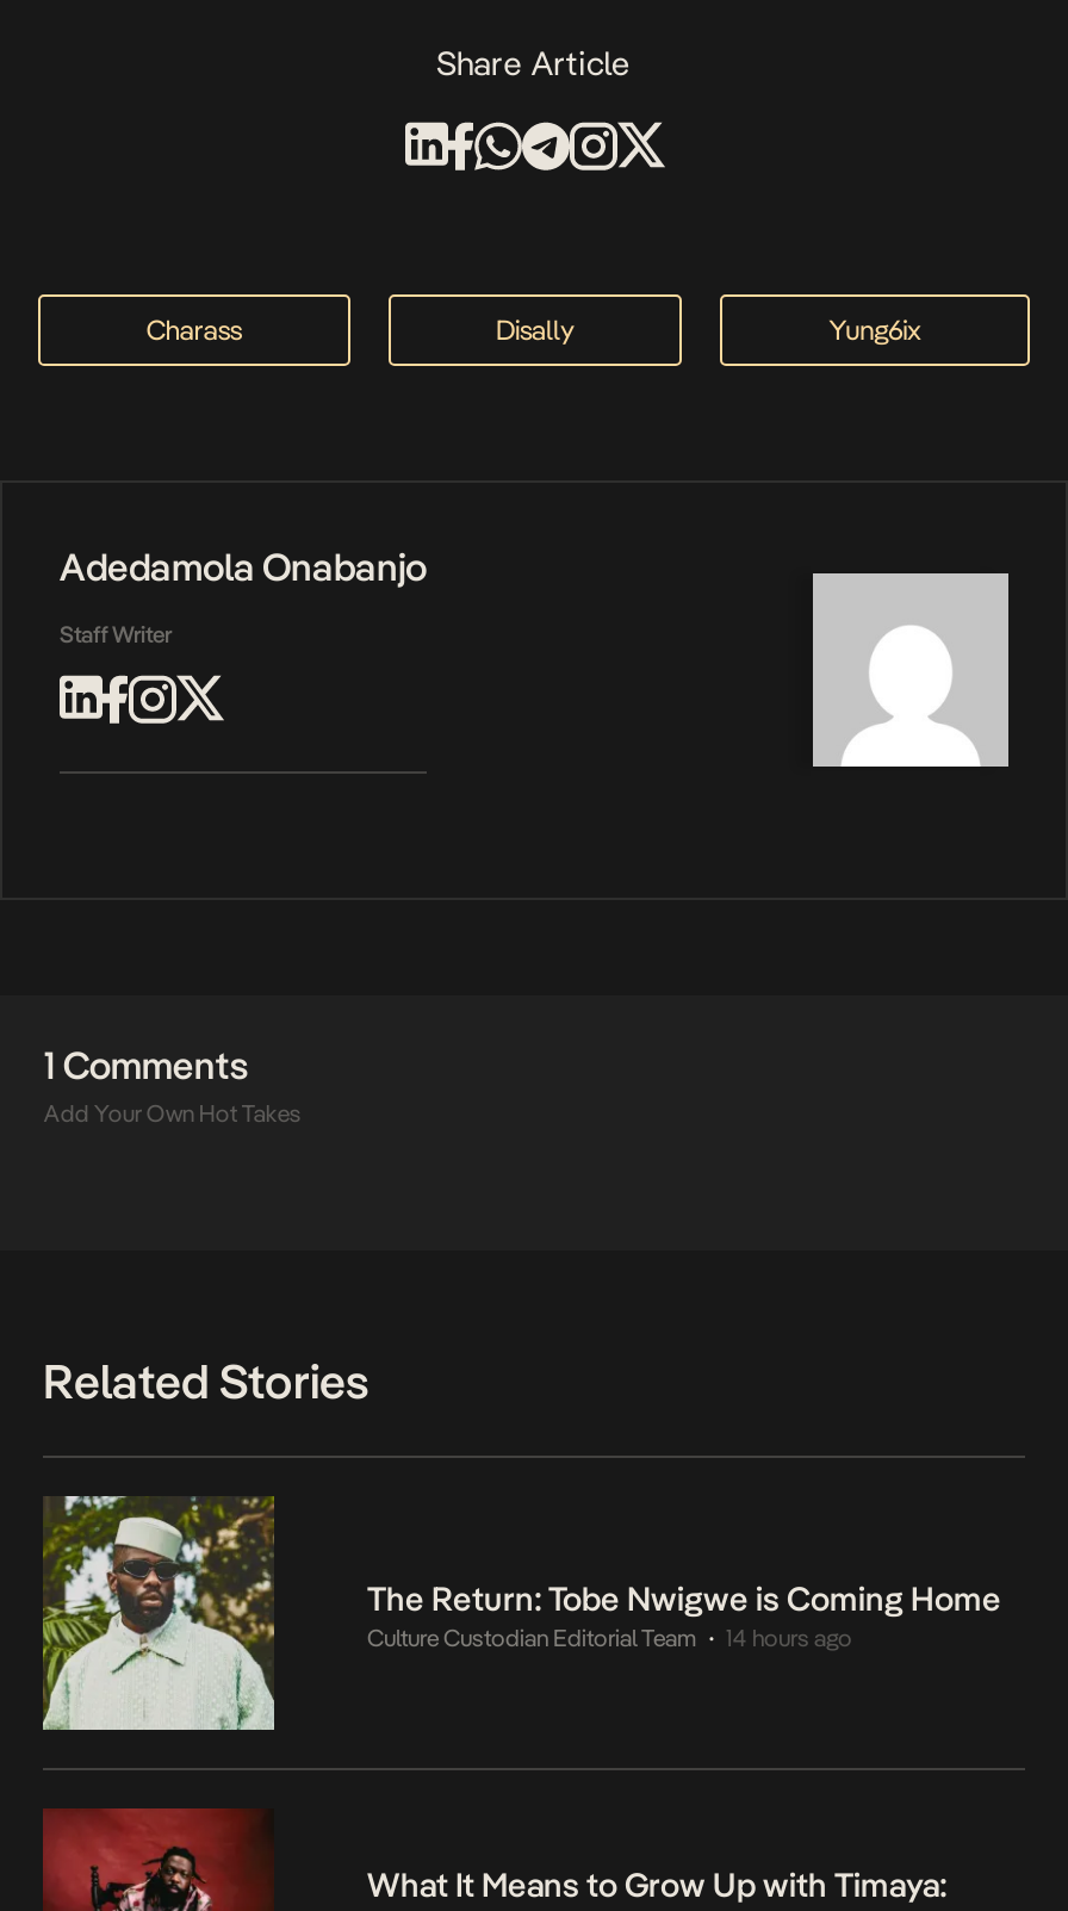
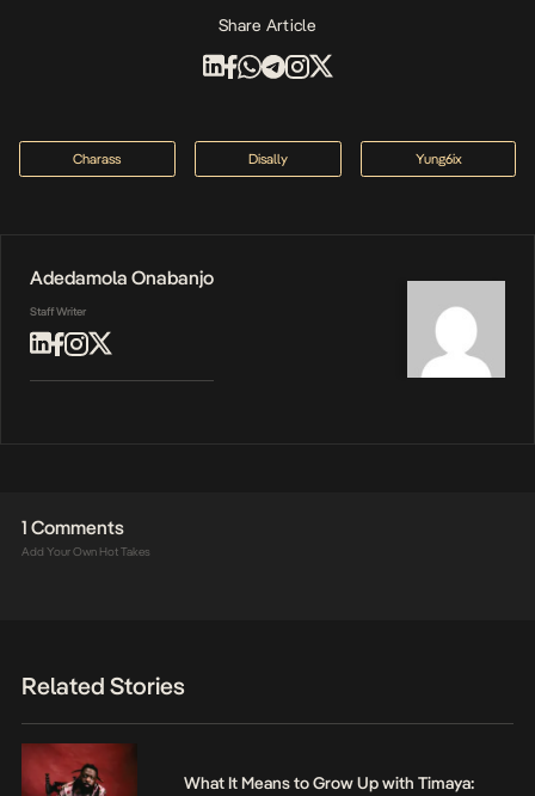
[41,1494,1001,1732] [image] | The Return: Tobe Nwigwe is Coming Home | Culture Custodian Editorial Team | 14 hours ago -> none

